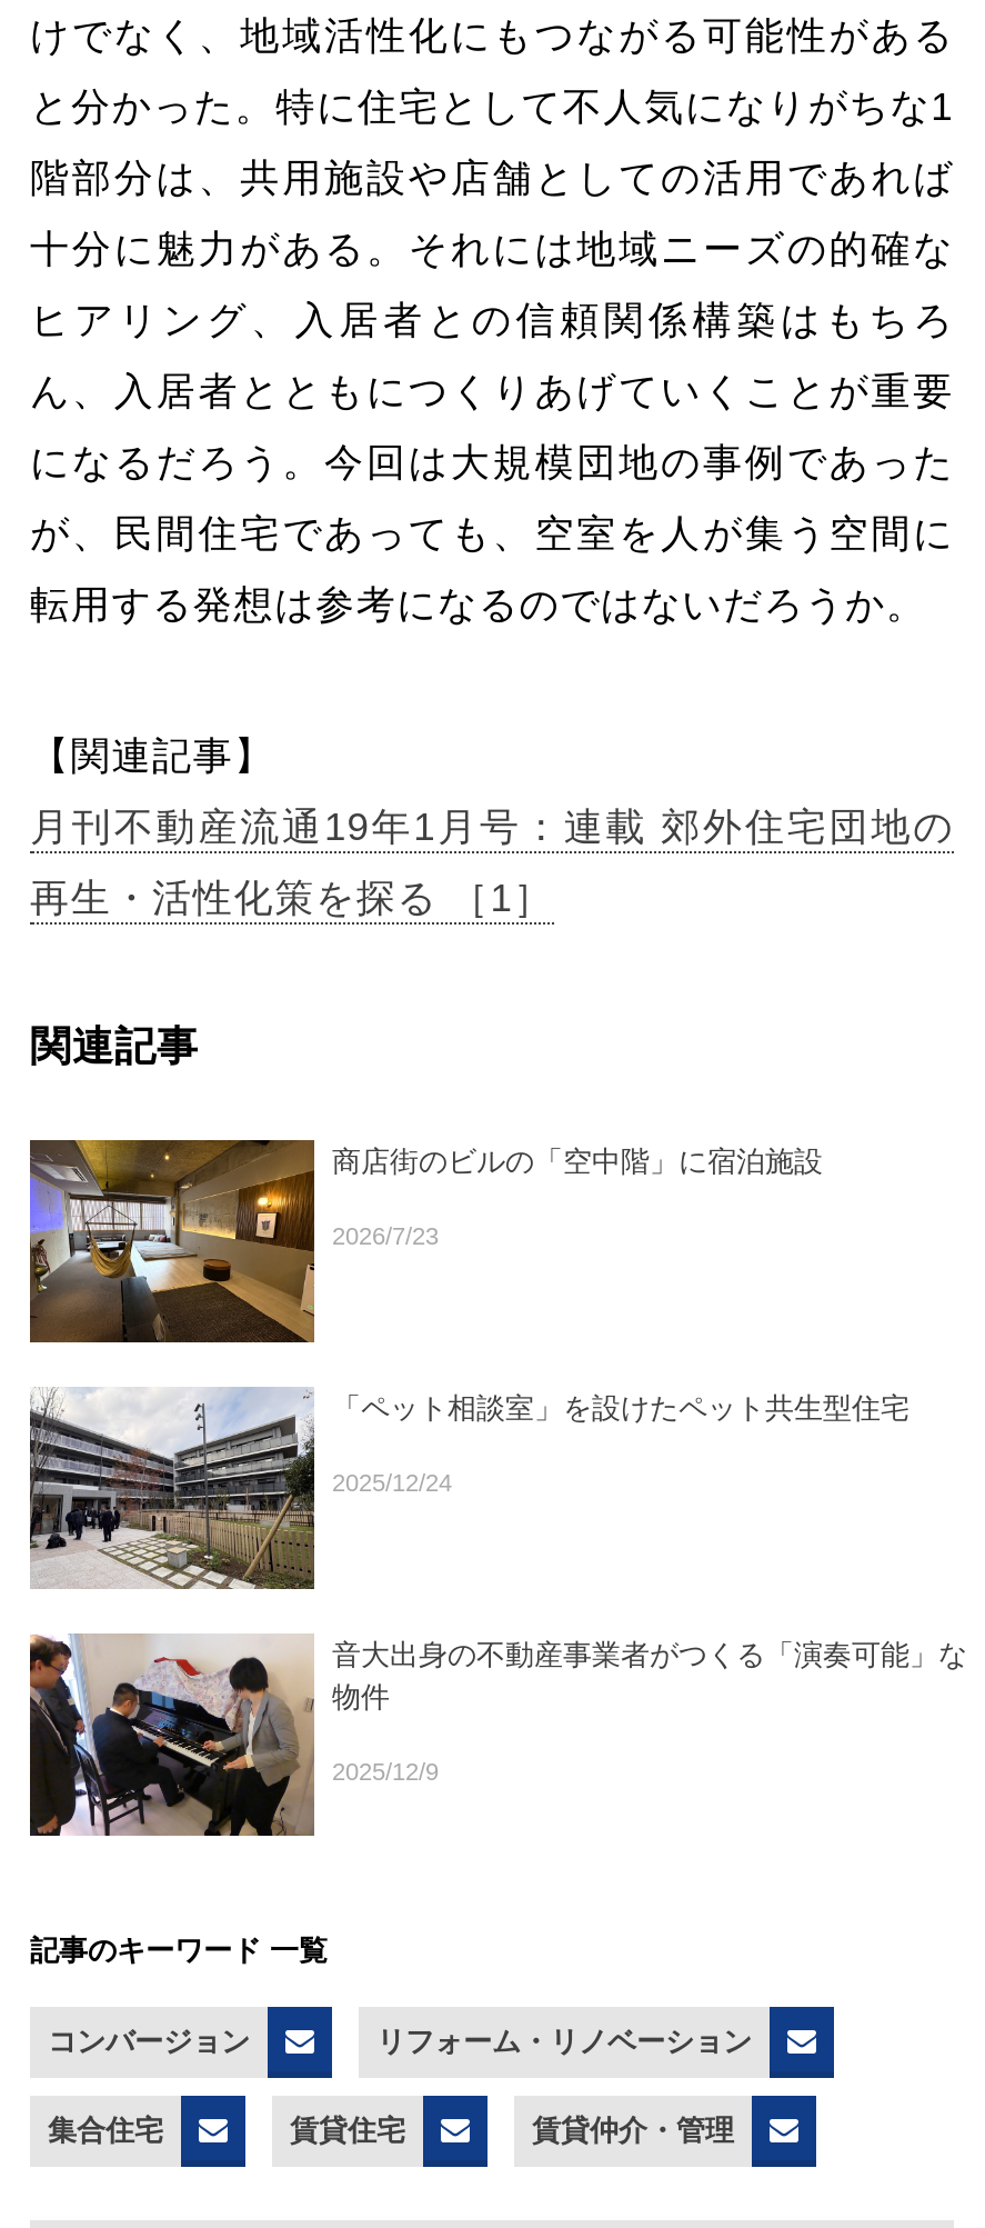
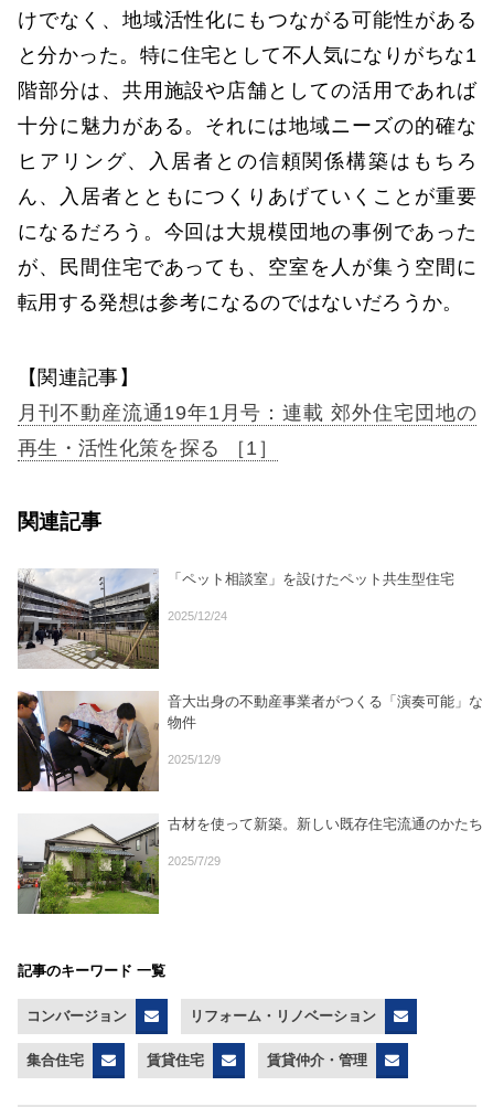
[28,1138,823,1345] [image] | 商店街のビルの「空中階」に宿泊施設 | 2026/7/23 -> none
moved [26,1385,967,1784] -> [15,567,483,766]: [image] | 「ペット相談室」を設けたペット共生型住宅 | 2025/12/24 | 音大出身の不動産事業者がつくる「演奏可能」な | 物件 | 2025/12/9
none -> [17,815,483,915] [image] | 古材を使って新築。新しい既存住宅流通のかたち | 2025/7/29

